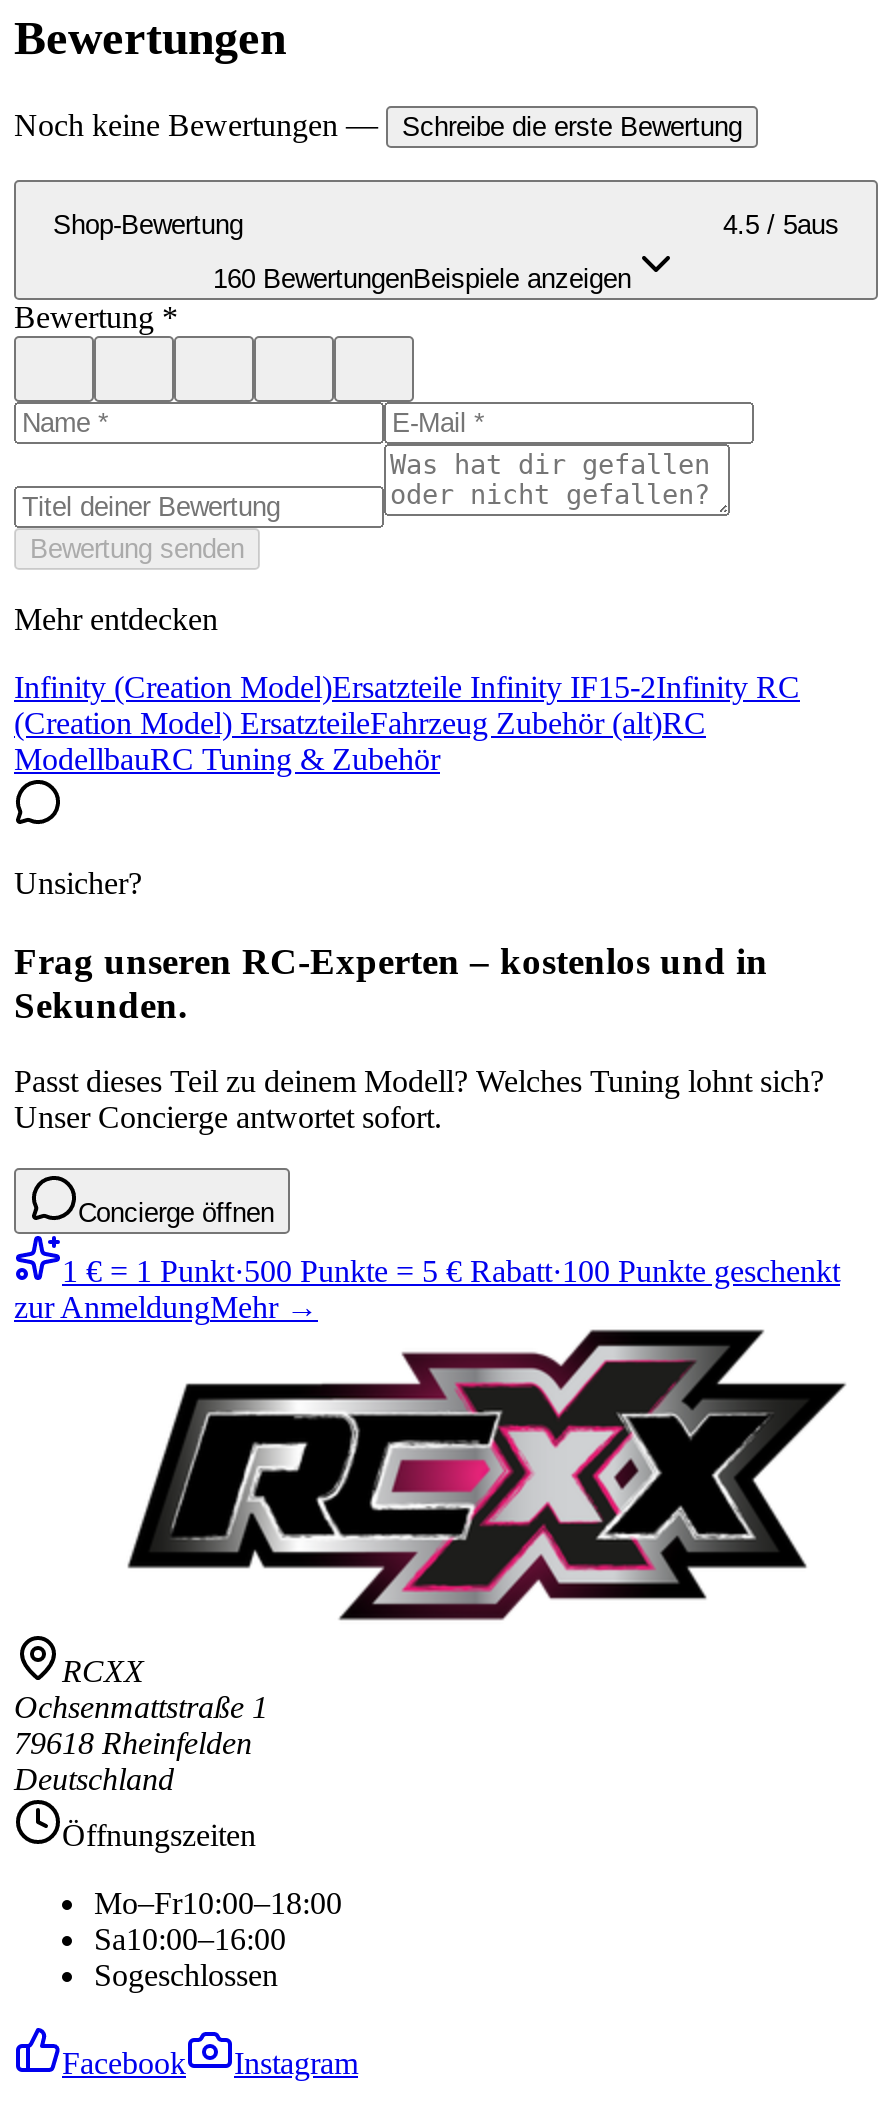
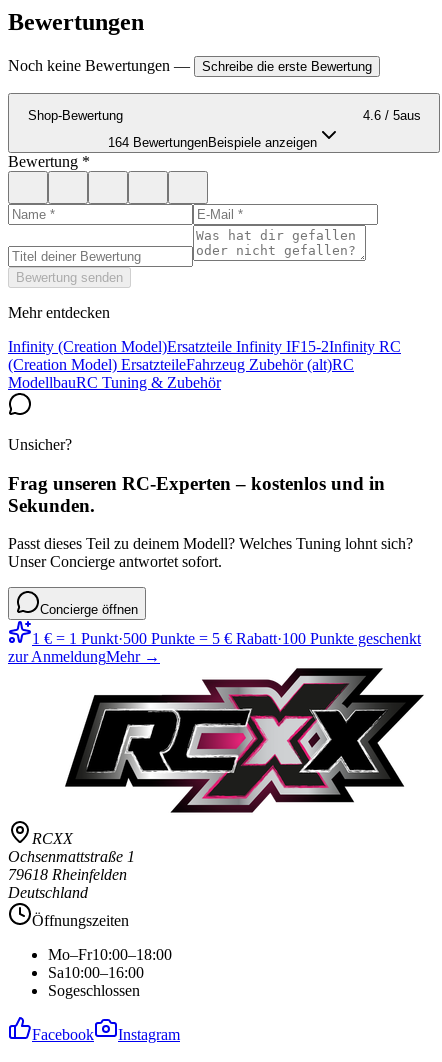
[723,210,839,240] 4.5 / 5aus -> [362,108,420,123] 4.6 / 5aus
[213,264,631,294] 160 BewertungenBeispiele anzeigen -> [107,135,316,150] 164 BewertungenBeispiele anzeigen

